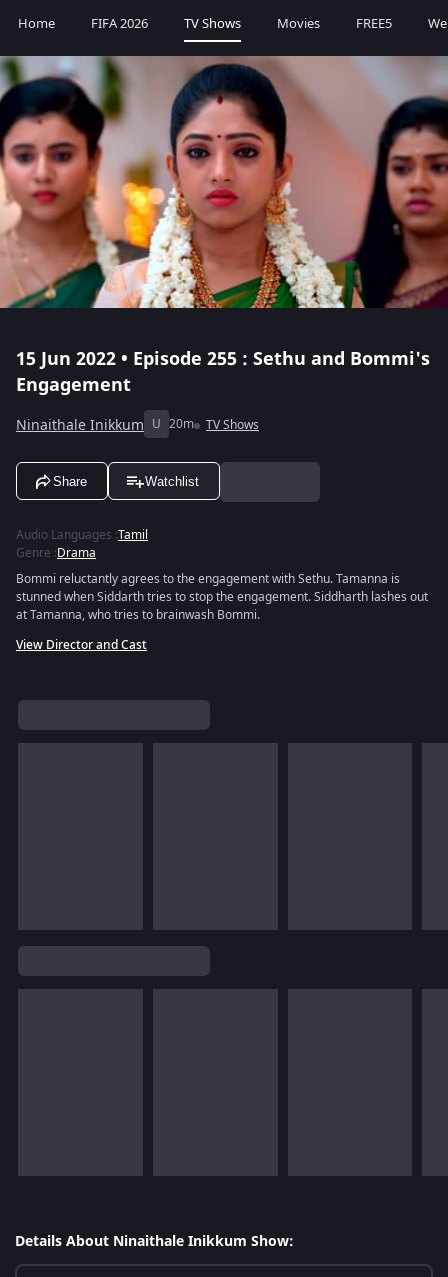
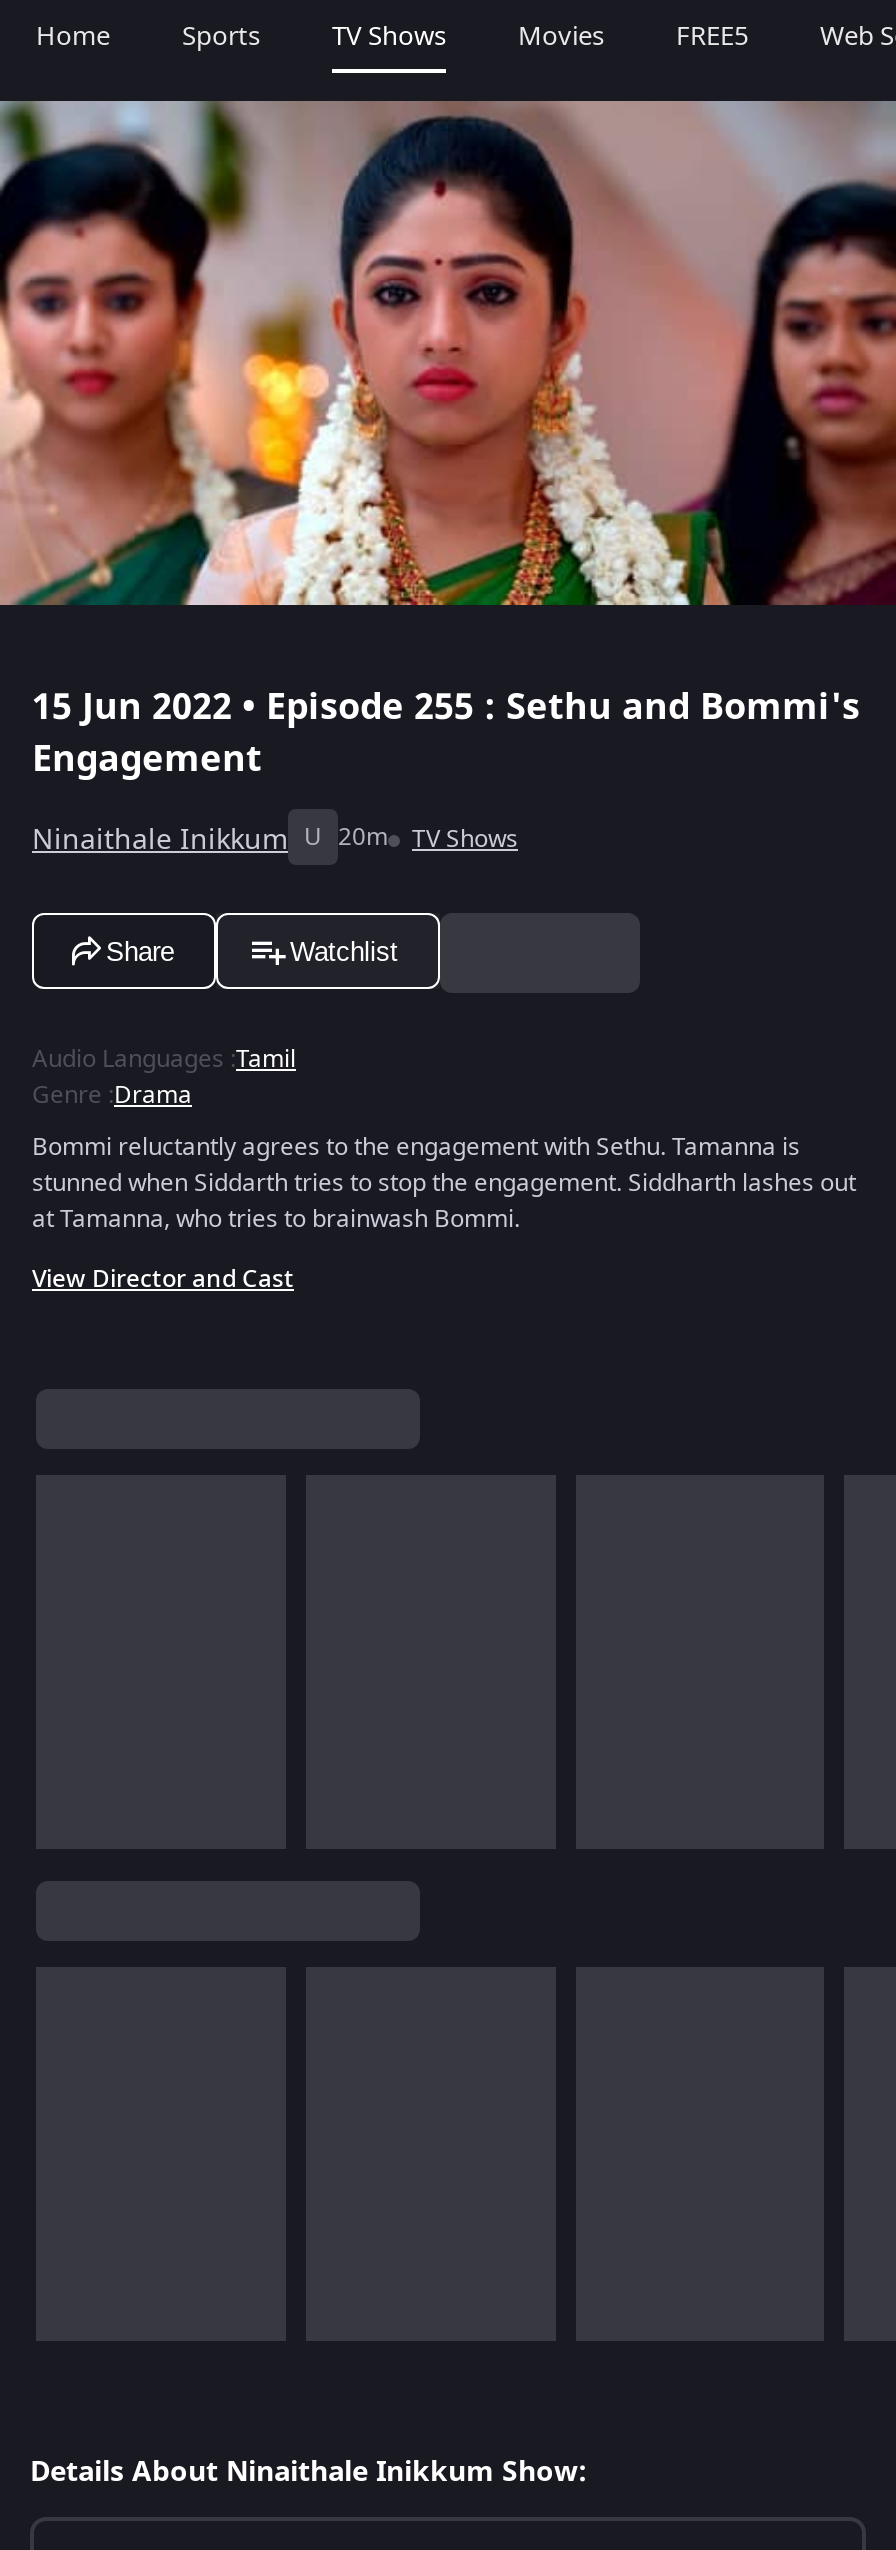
[91,14,148,33] FIFA 2026 -> [182,17,260,55] Sports

